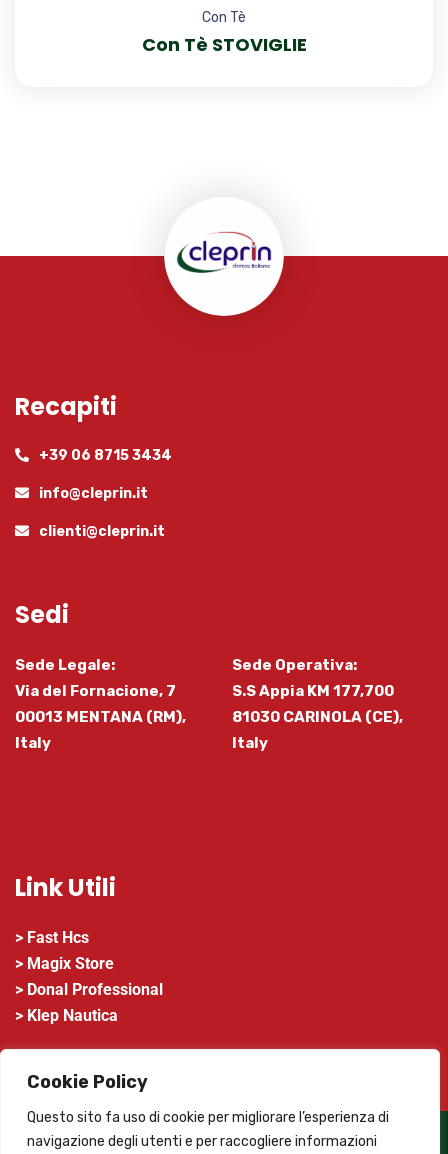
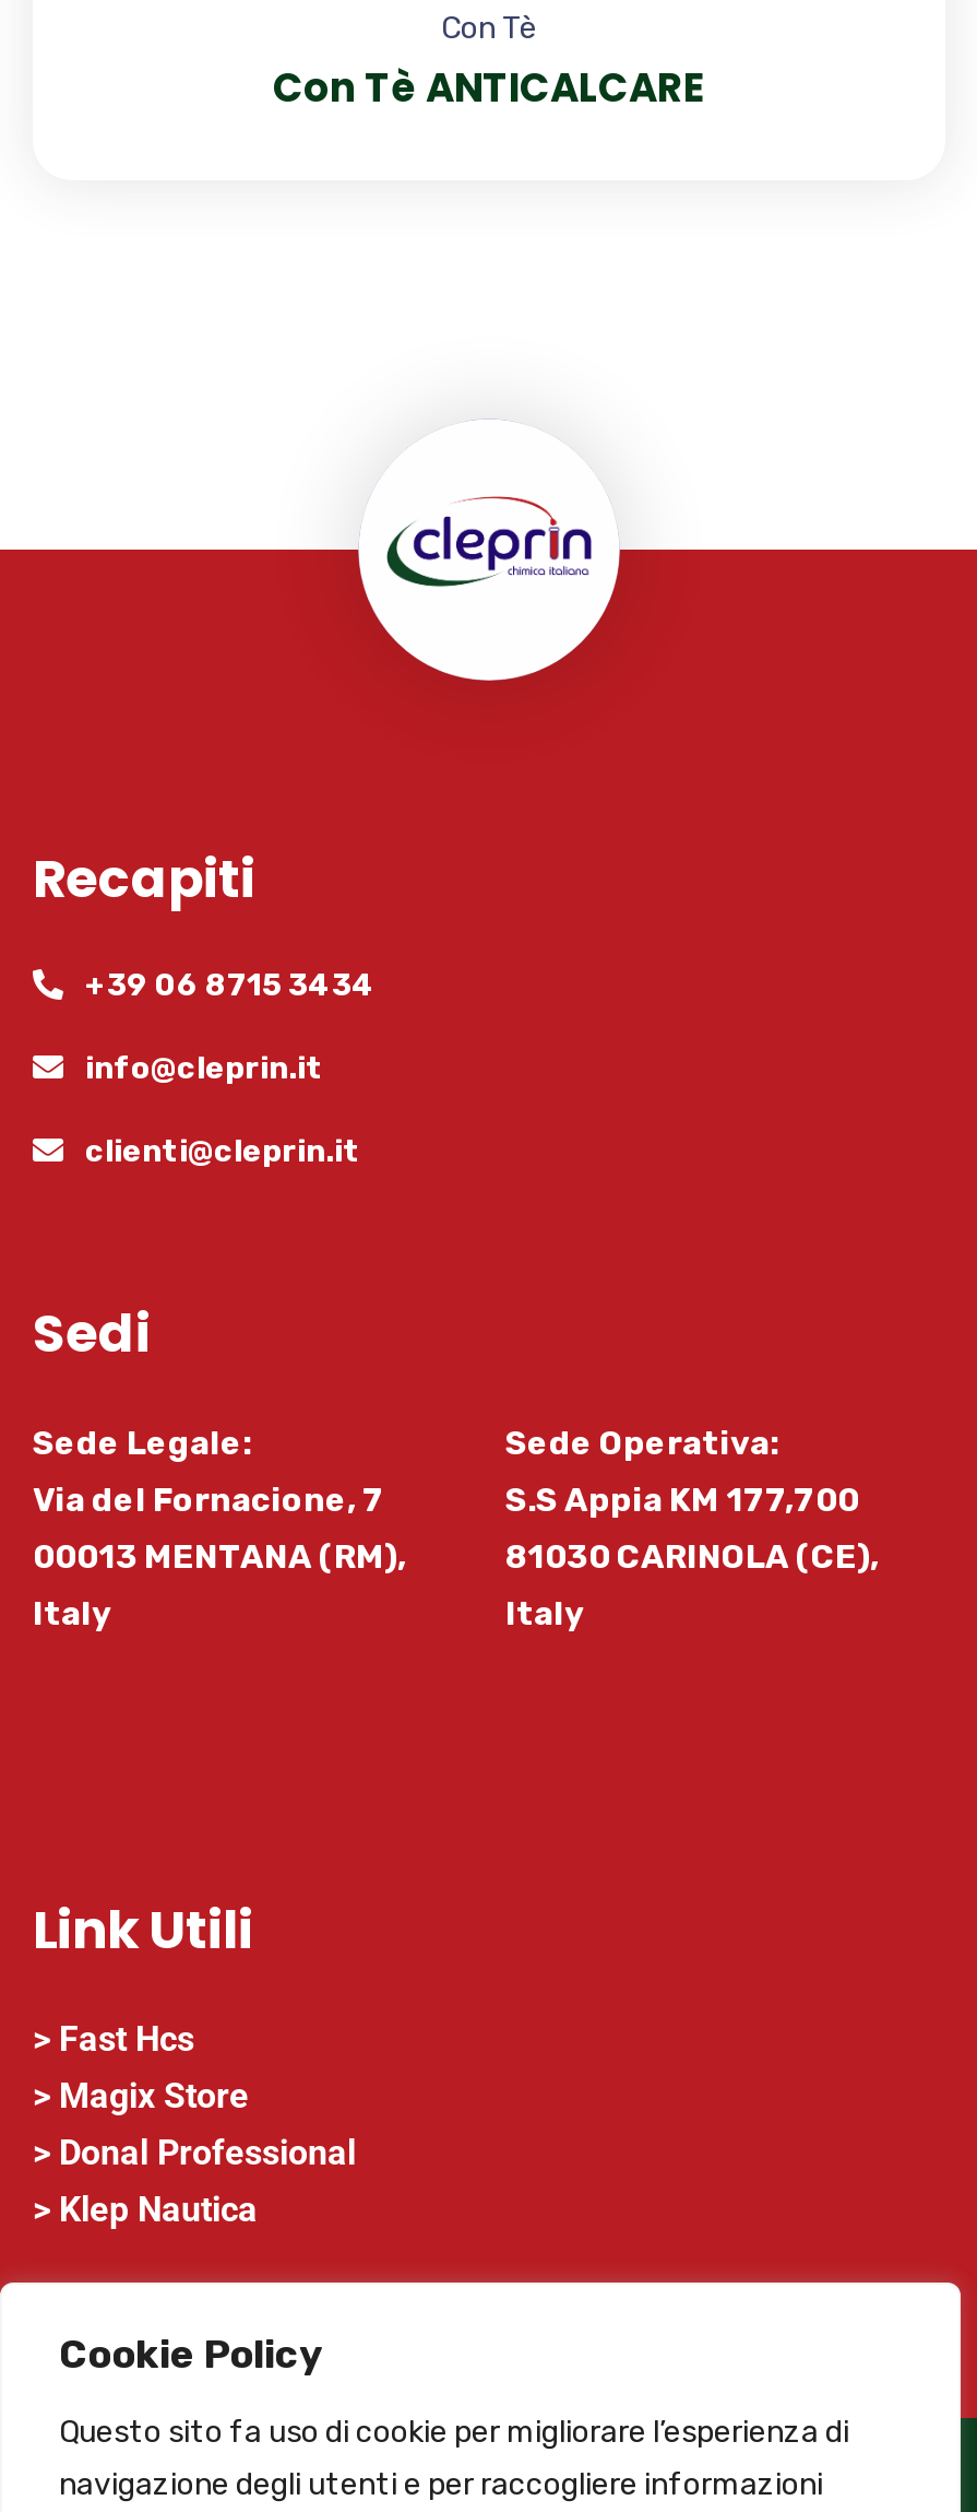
[141,32,306,57] Con Tè STOVIGLIE -> [273,60,705,115] Con Tè ANTICALCARE

